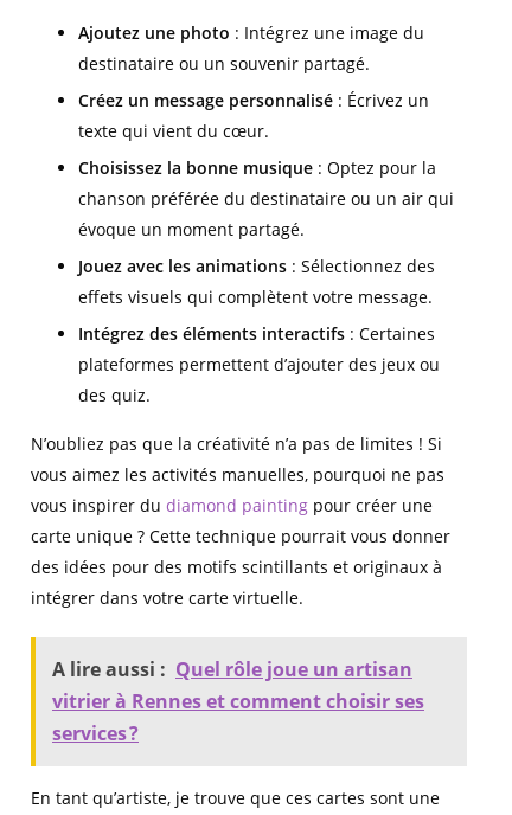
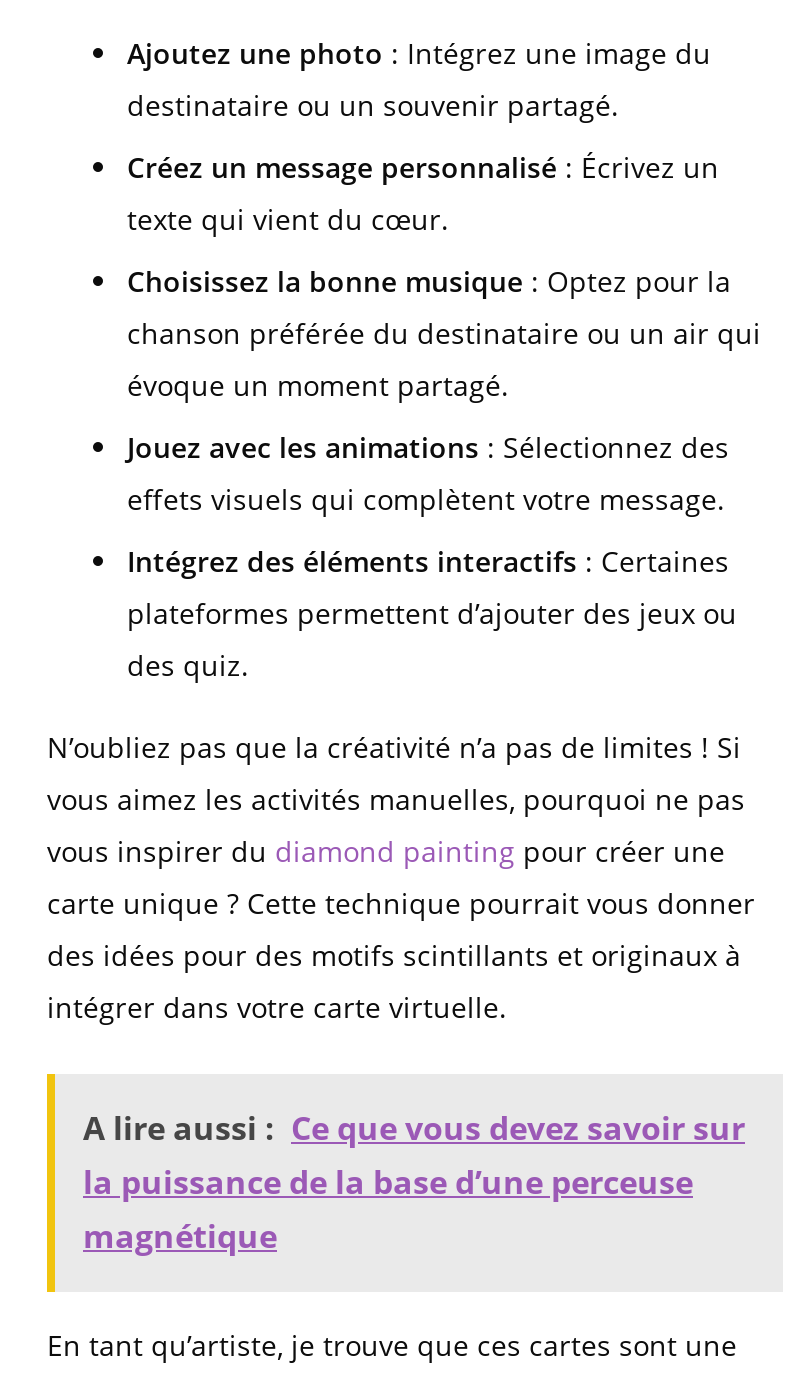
[52,657,424,747] A lire aussi : Quel rôle joue un artisan | vitrier à Rennes et comment choisir ses | services ? -> [83,1106,745,1258] A lire aussi : Ce que vous devez savoir sur | la puissance de la base d’une perceuse | magnétique

